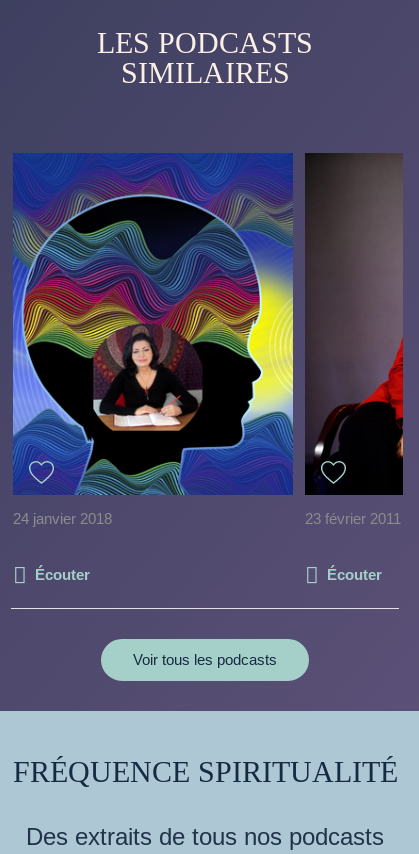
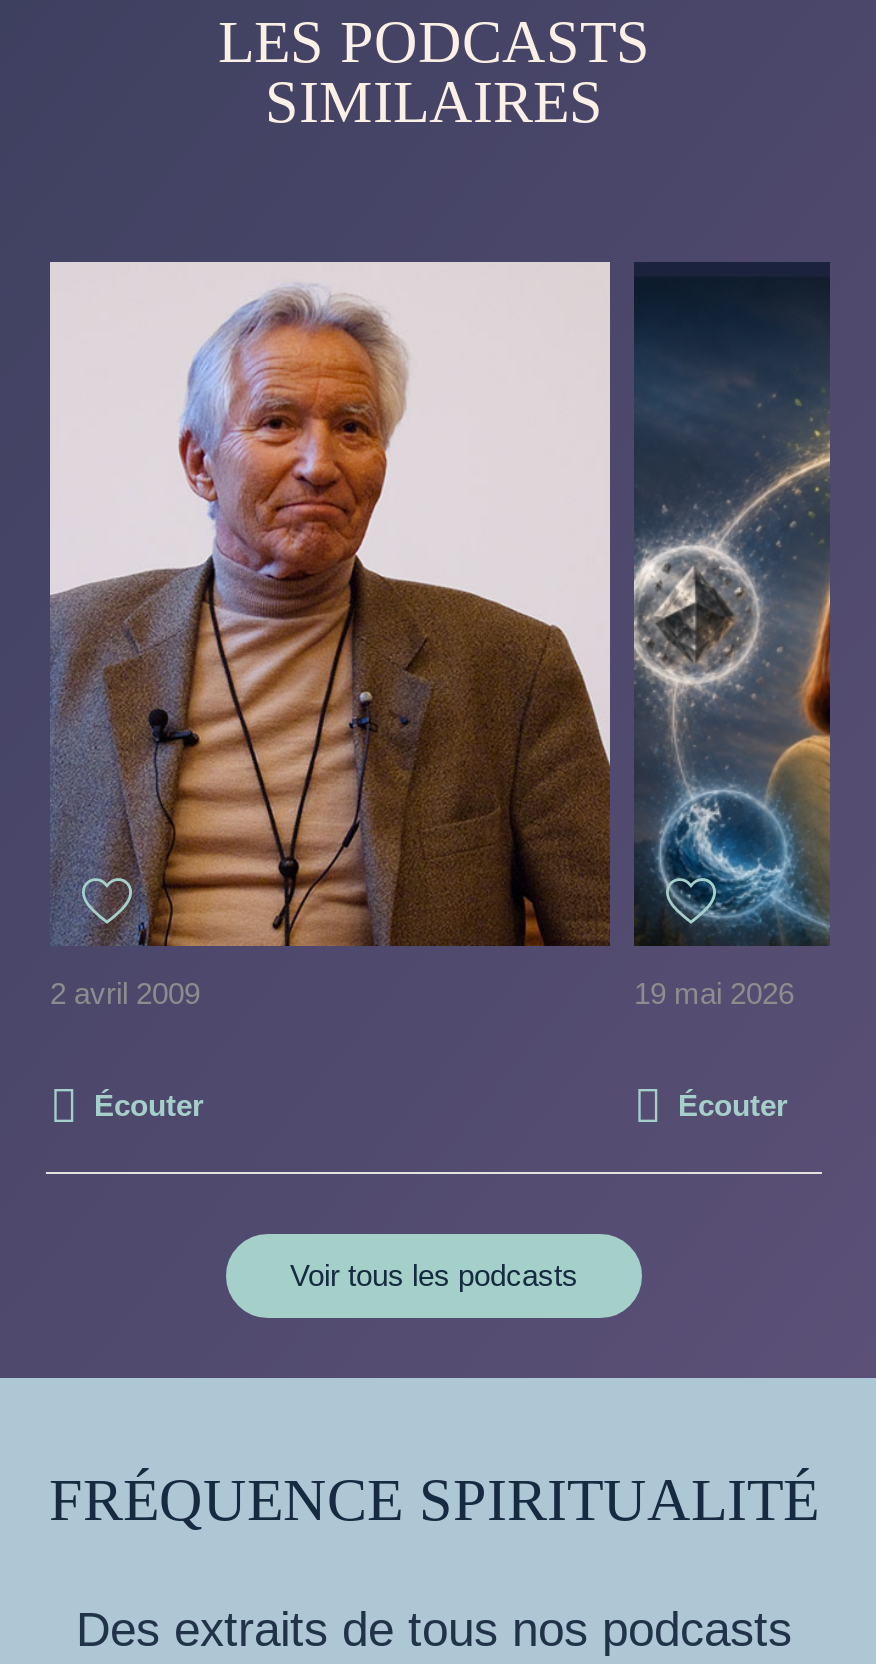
[12,153,294,527] [image] | 24 janvier 2018 -> [48,260,612,1010] [image] | 2 avril 2009
[305,154,404,527] [image] | 23 février 2011 -> [632,262,832,1010] [image] | 19 mai 2026

